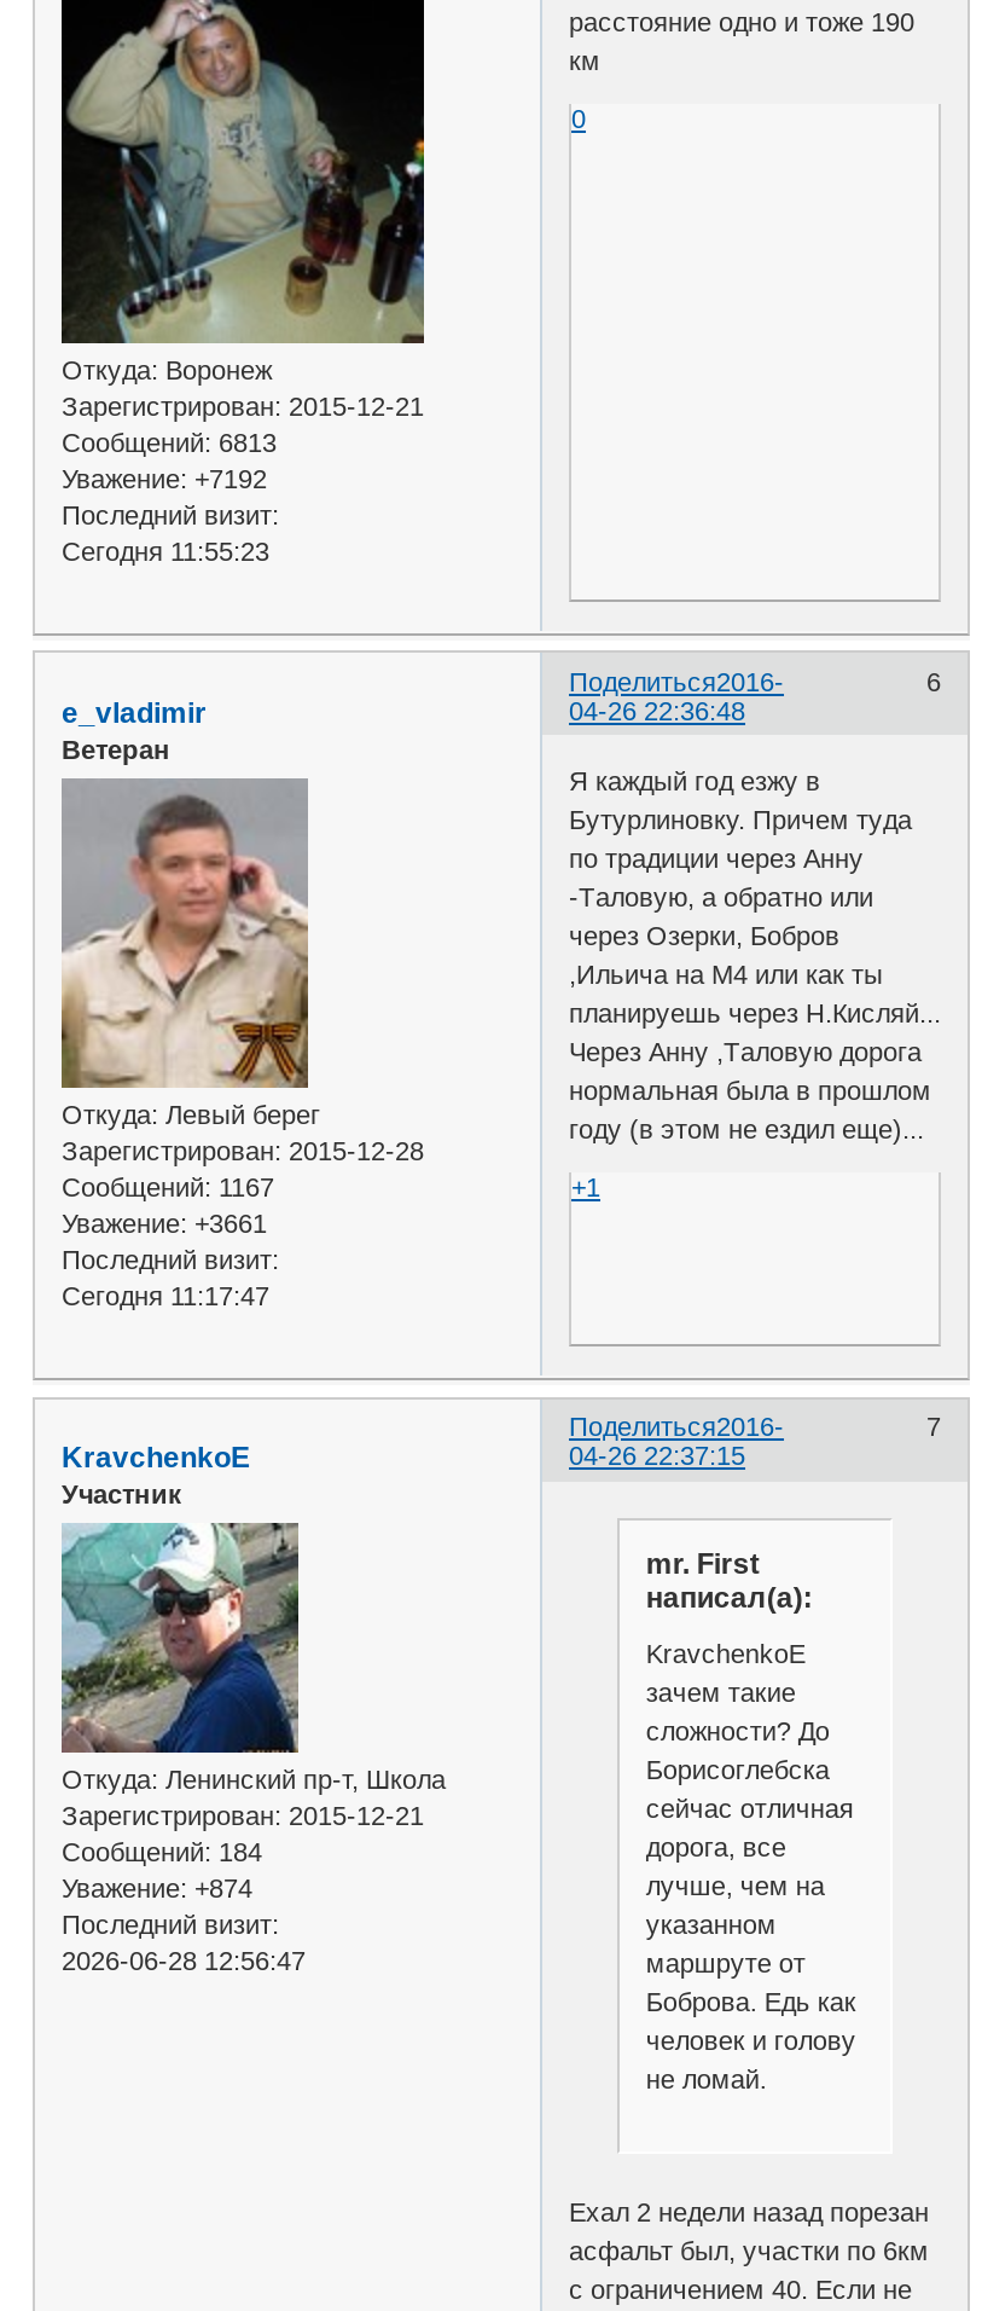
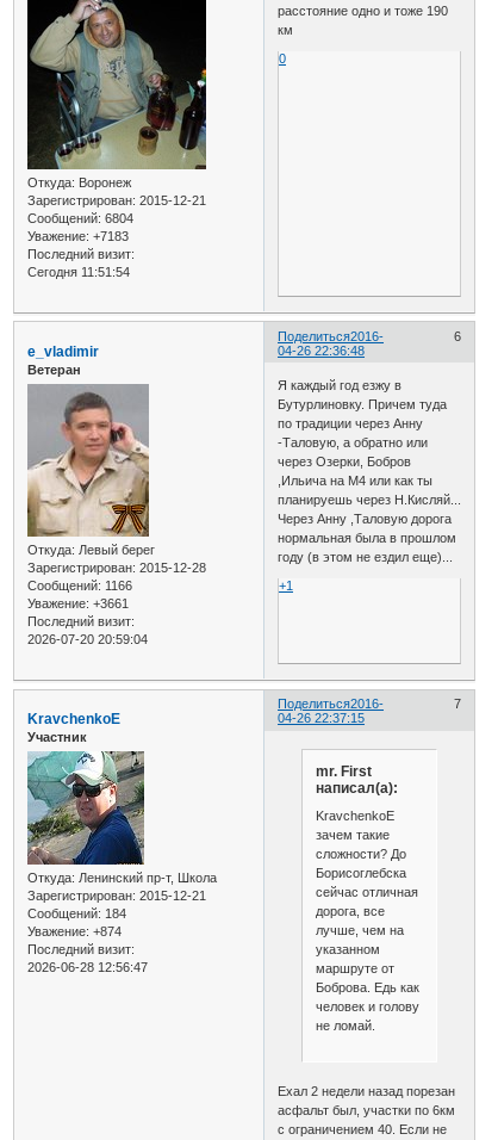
[62,428,277,457] Сообщений: 6813 -> [27,211,133,225] Сообщений: 6804
[62,464,267,493] Уважение: +7192 -> [27,229,129,243] Уважение: +7183
[62,536,269,565] Сегодня 11:55:23 -> [27,265,130,279] Сегодня 11:51:54
[62,1173,274,1202] Сообщений: 1167 -> [27,579,132,593] Сообщений: 1166
[62,1282,269,1311] Сегодня 11:17:47 -> [27,632,148,647] 2026-07-20 20:59:04

